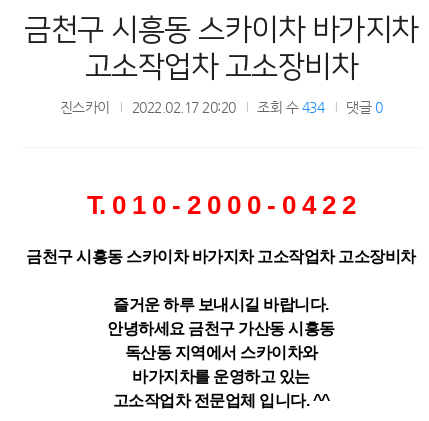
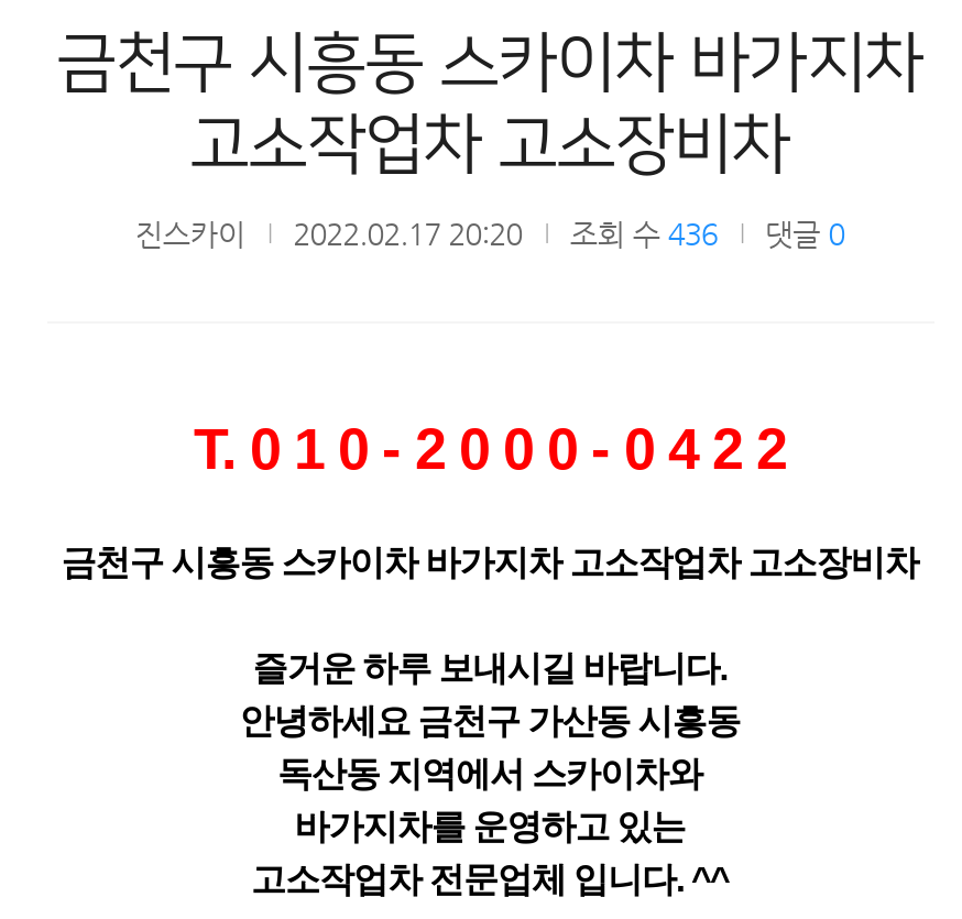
[60,100,382,115] 진스카이 2022.02.17 20:20 조회 수 434 댓글 0 -> [135,218,844,251] 진스카이 2022.02.17 20:20 조회 수 436 댓글 0

